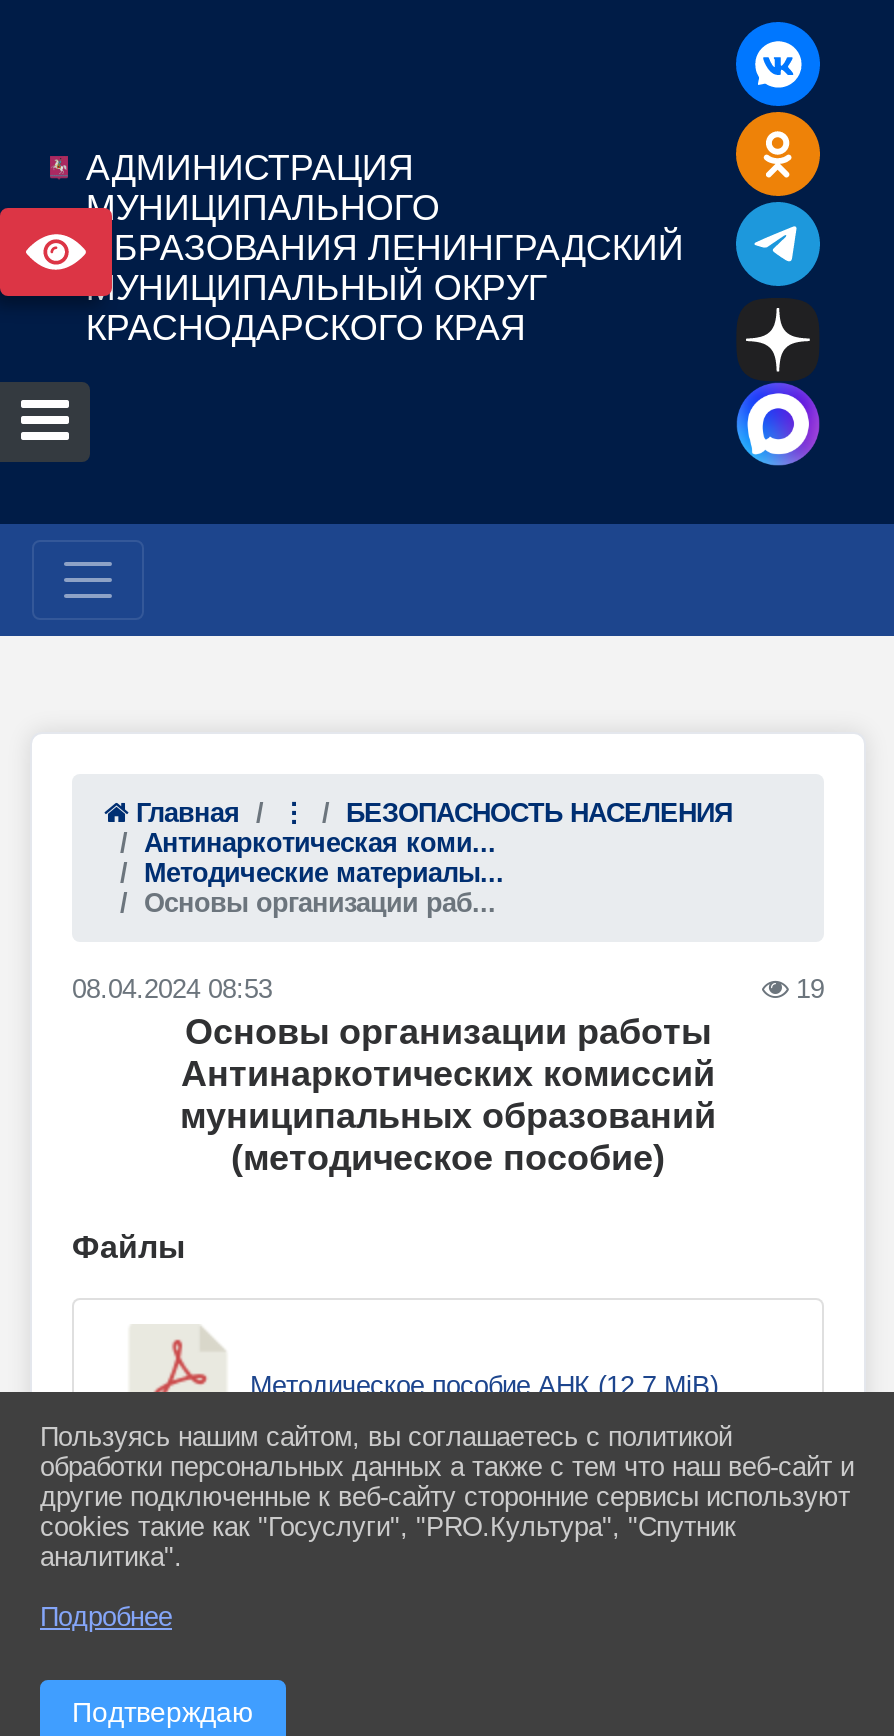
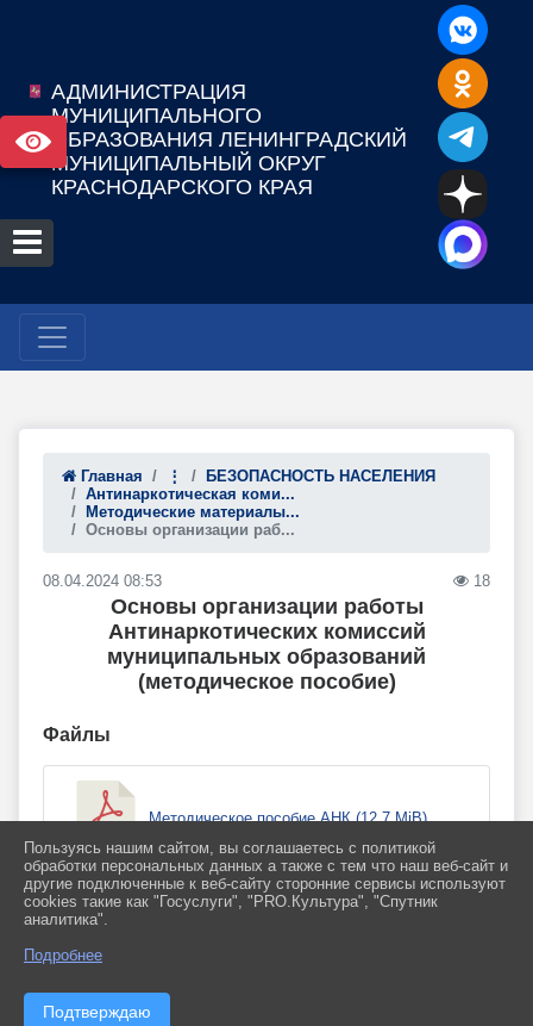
[788,974,824,1004] 19 -> [469,572,490,590] 18

